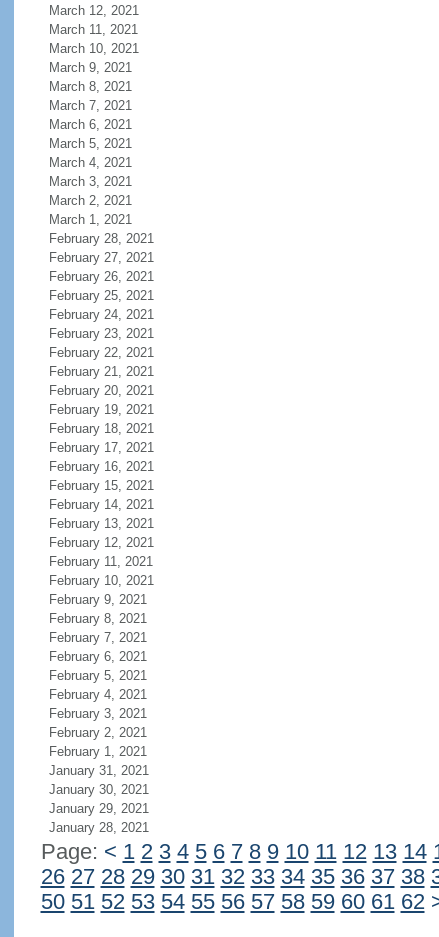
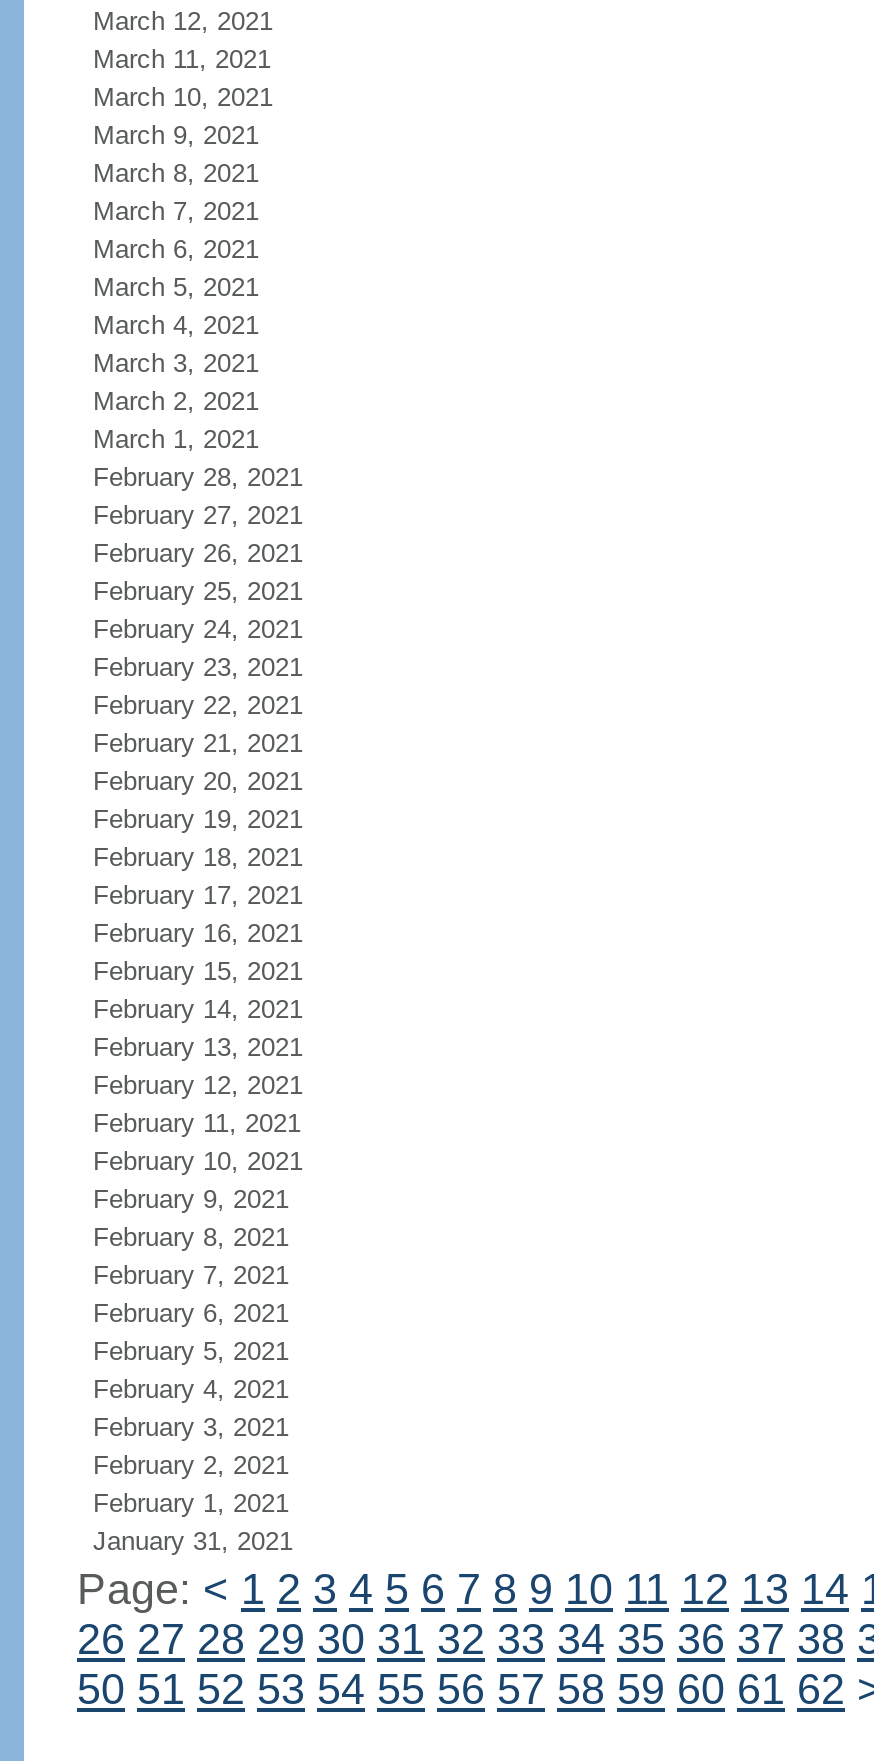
[48,782,148,835] January 30, 2021 | January 29, 2021 | January 28, 2021 -> none

